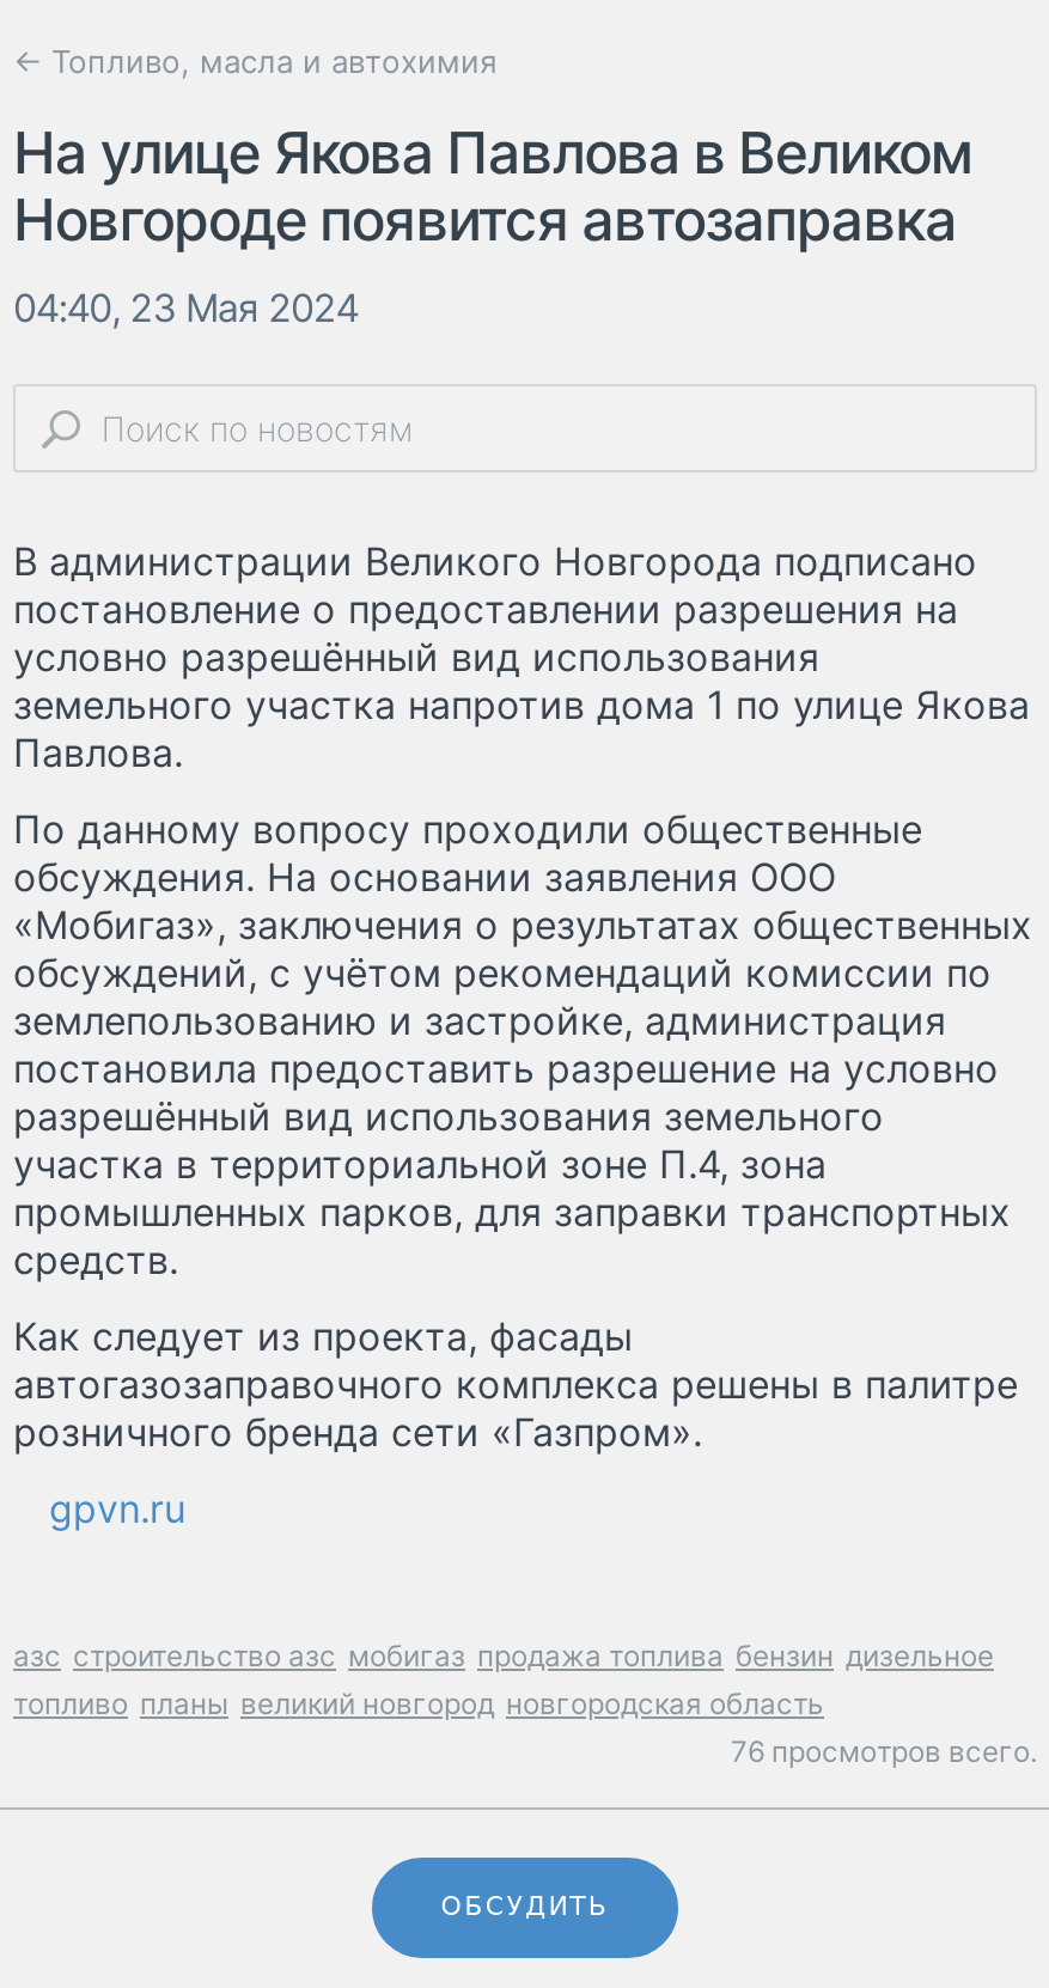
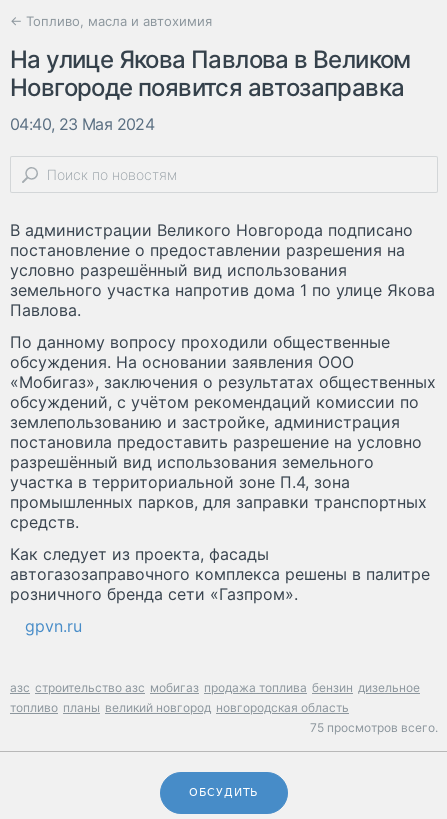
[731,1733,1037,1769] 76 просмотров всего. -> [310,720,438,735] 75 просмотров всего.

